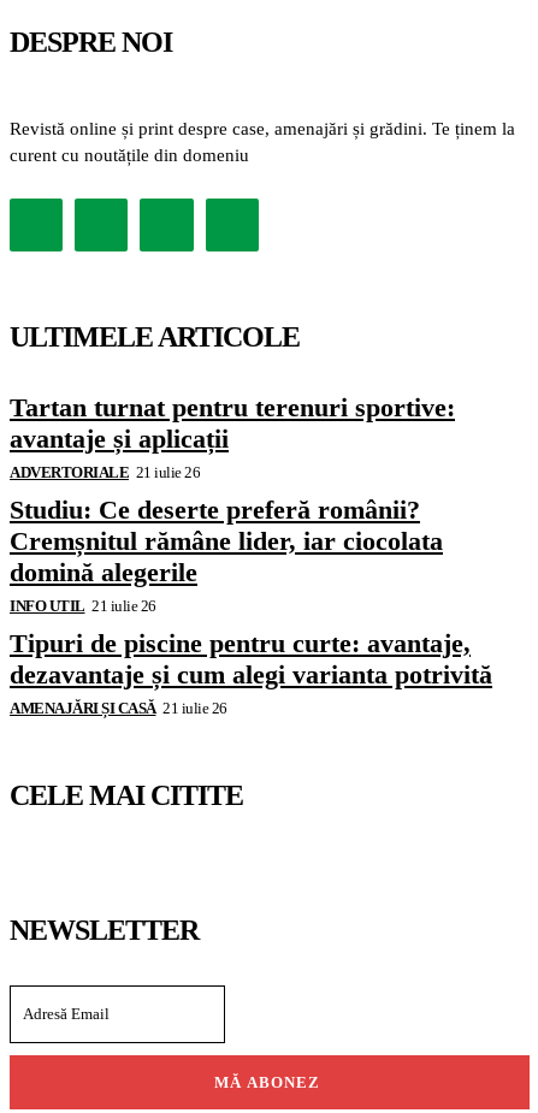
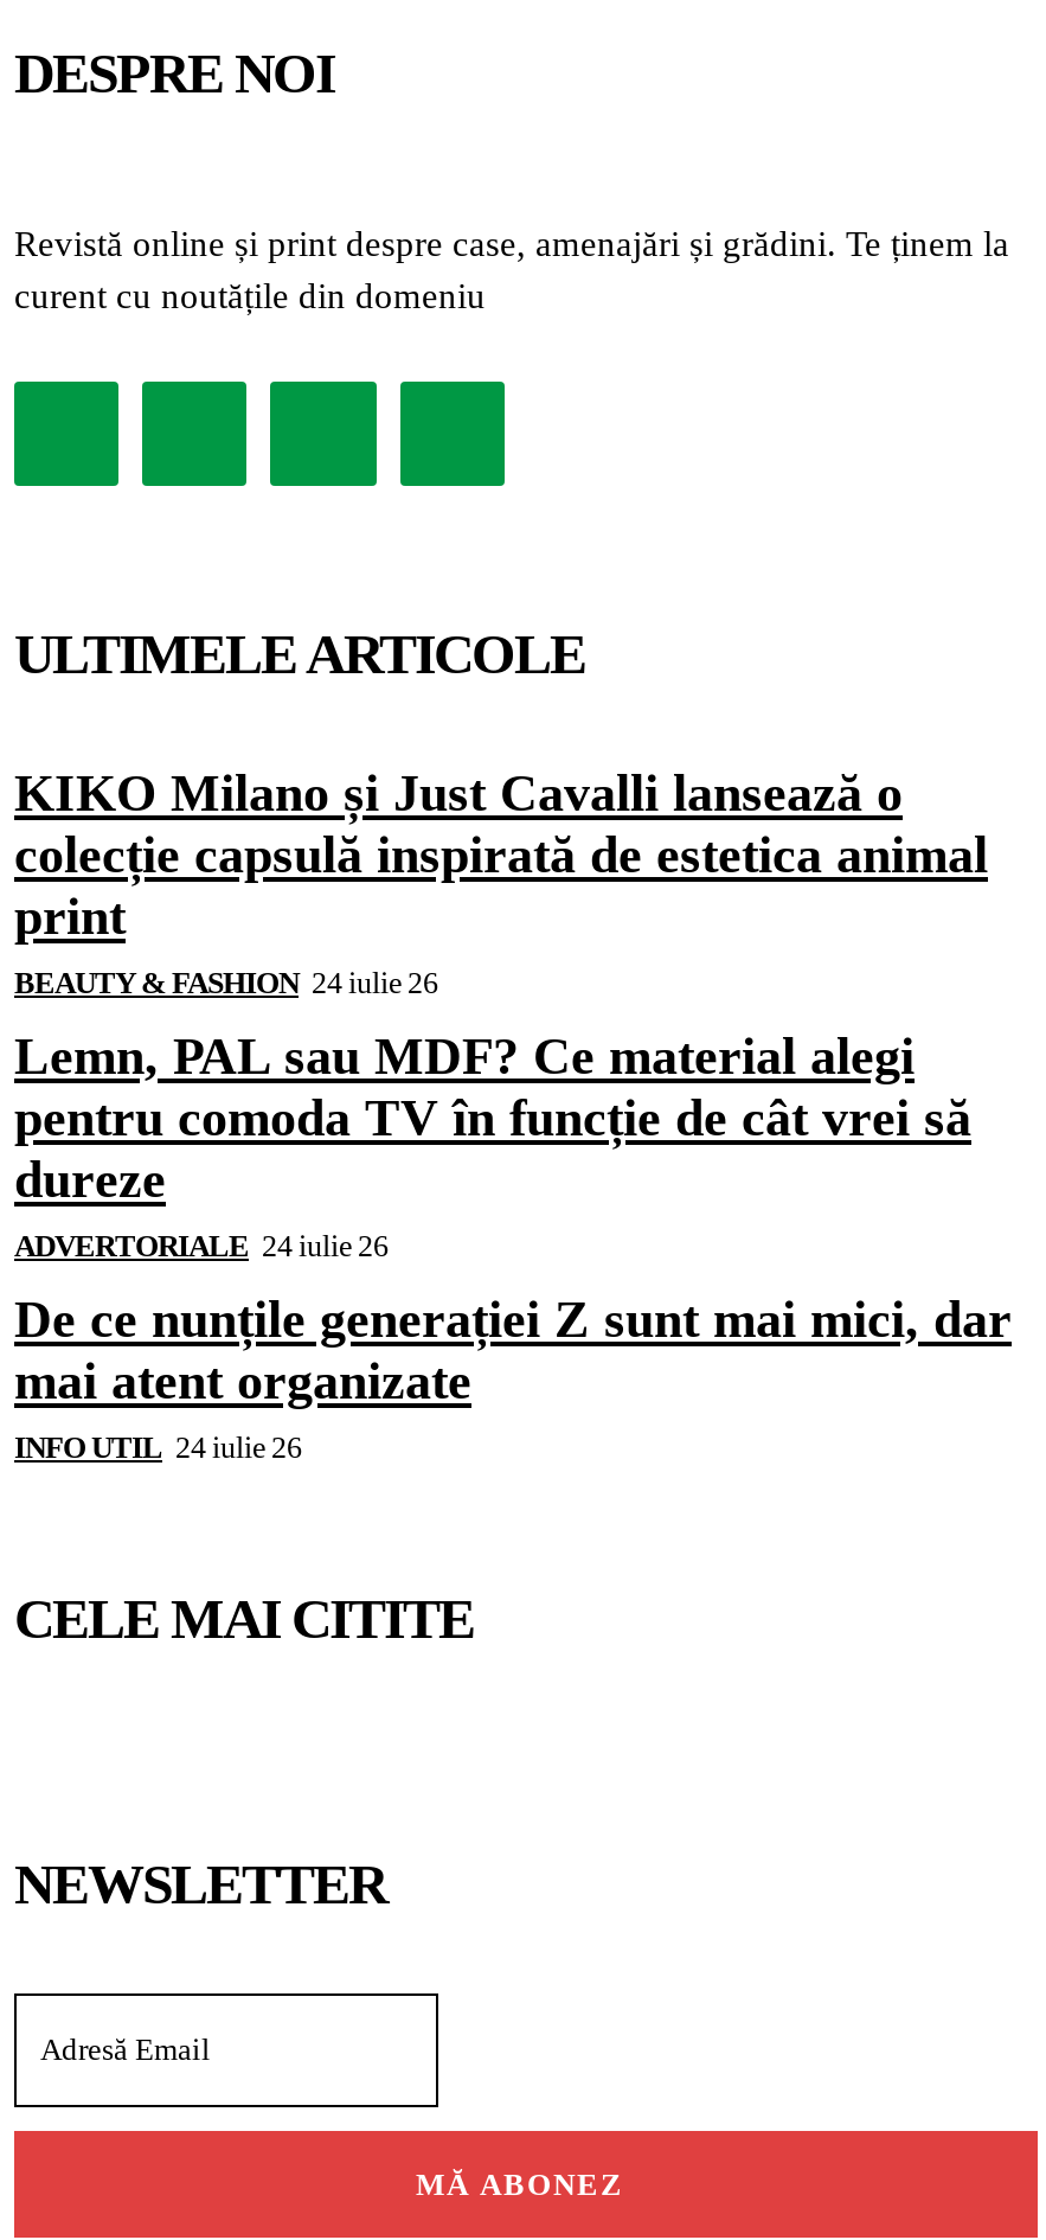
[10,392,492,717] Tartan turnat pentru terenuri sportive: | avantaje și aplicații | ADVERTORIALE 21 iulie 26 | Studiu: Ce deserte preferă românii? | Cremșnitul rămâne lider, iar ciocolata | domină alegerile | INFO UTIL 21 iulie 26 | Tipuri de piscine pentru curte: avantaje, | dezavantaje și cum alegi varianta potrivită | AMENAJĂRI ȘI CASĂ 21 iulie 26 -> [14,764,1012,1465] KIKO Milano și Just Cavalli lansează o | colecție capsulă inspirată de estetica animal | print | BEAUTY & FASHION 24 iulie 26 | Lemn, PAL sau MDF? Ce material alegi | pentru comoda TV în funcție de cât vrei să | dureze | ADVERTORIALE 24 iulie 26 | De ce nunțile generației Z sunt mai mici, dar | mai atent organizate | INFO UTIL 24 iulie 26

